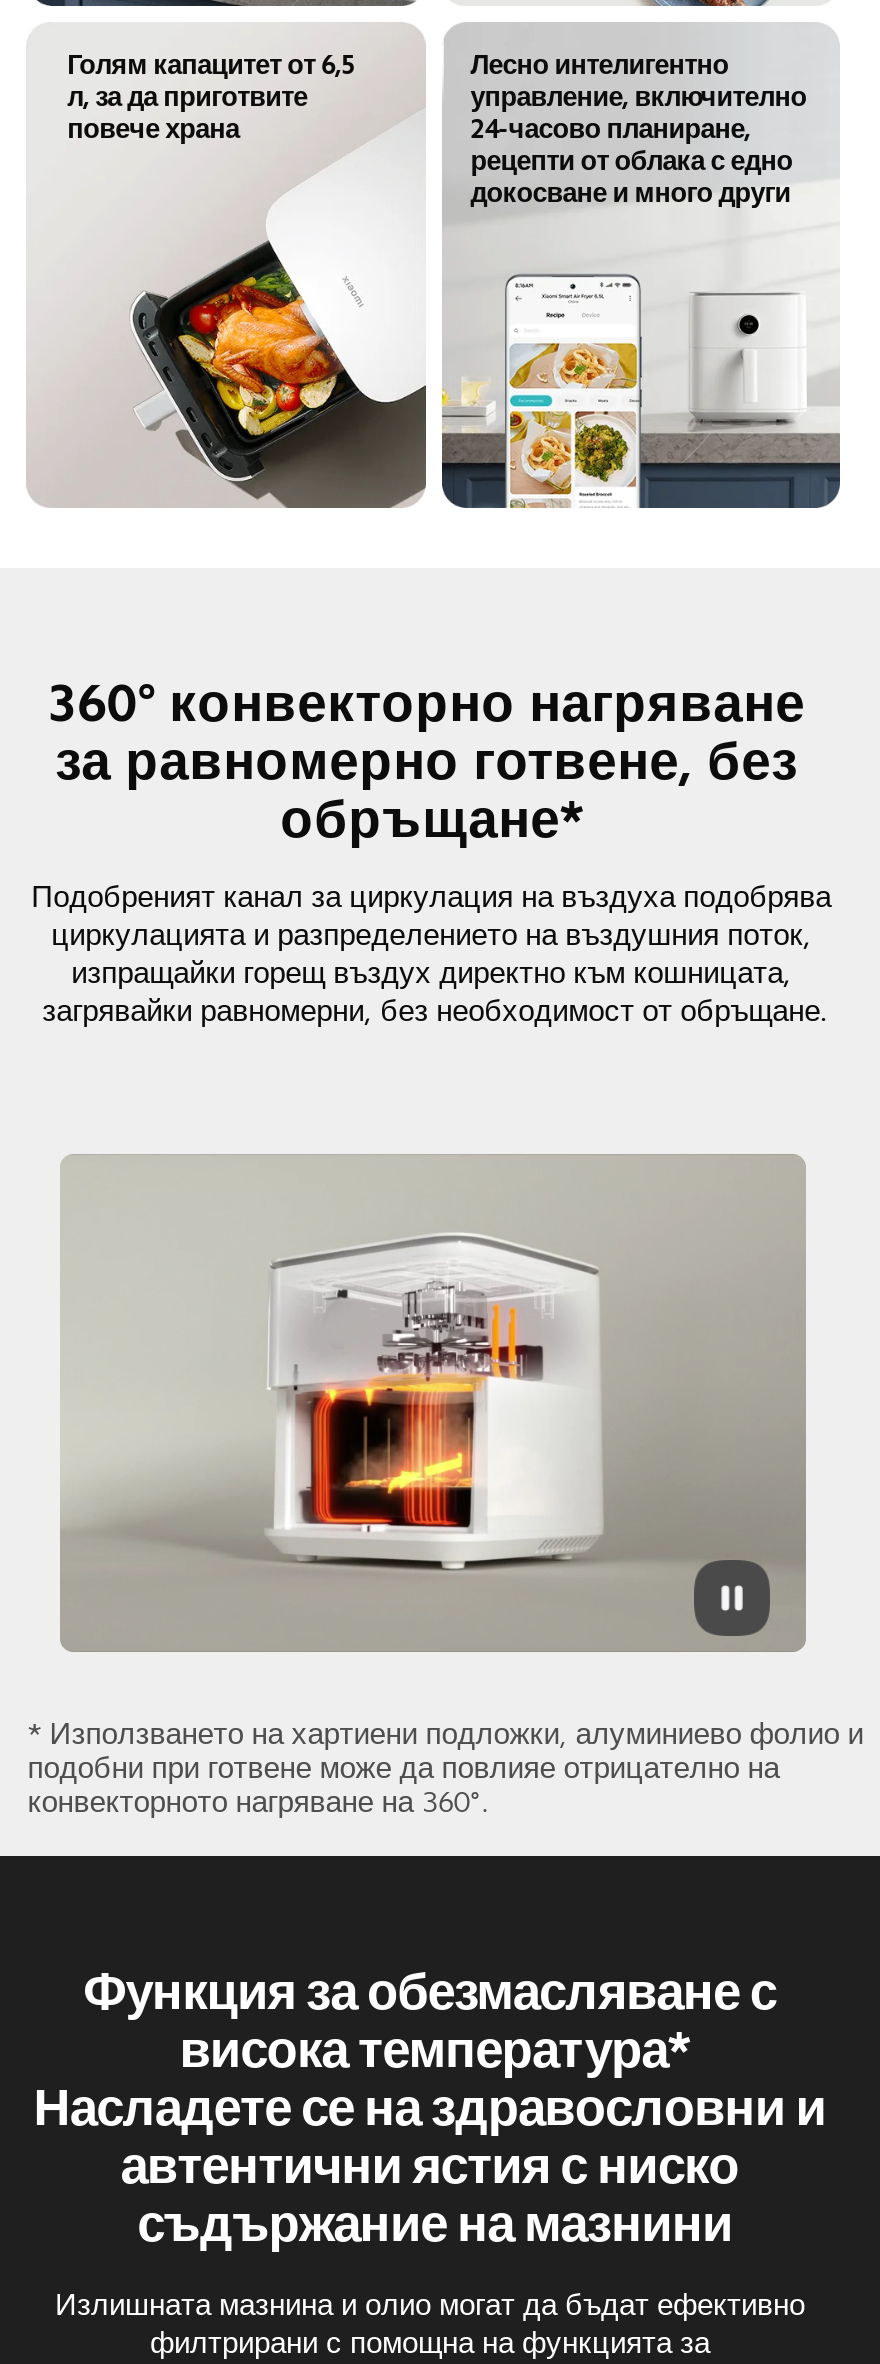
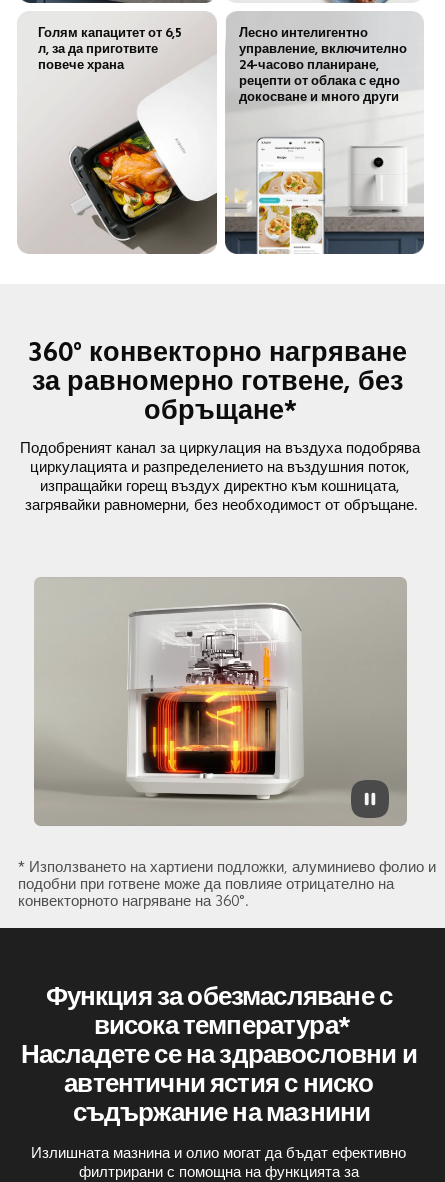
[244,1212,616,1598] [image] -> [122,603,312,800] [image]

